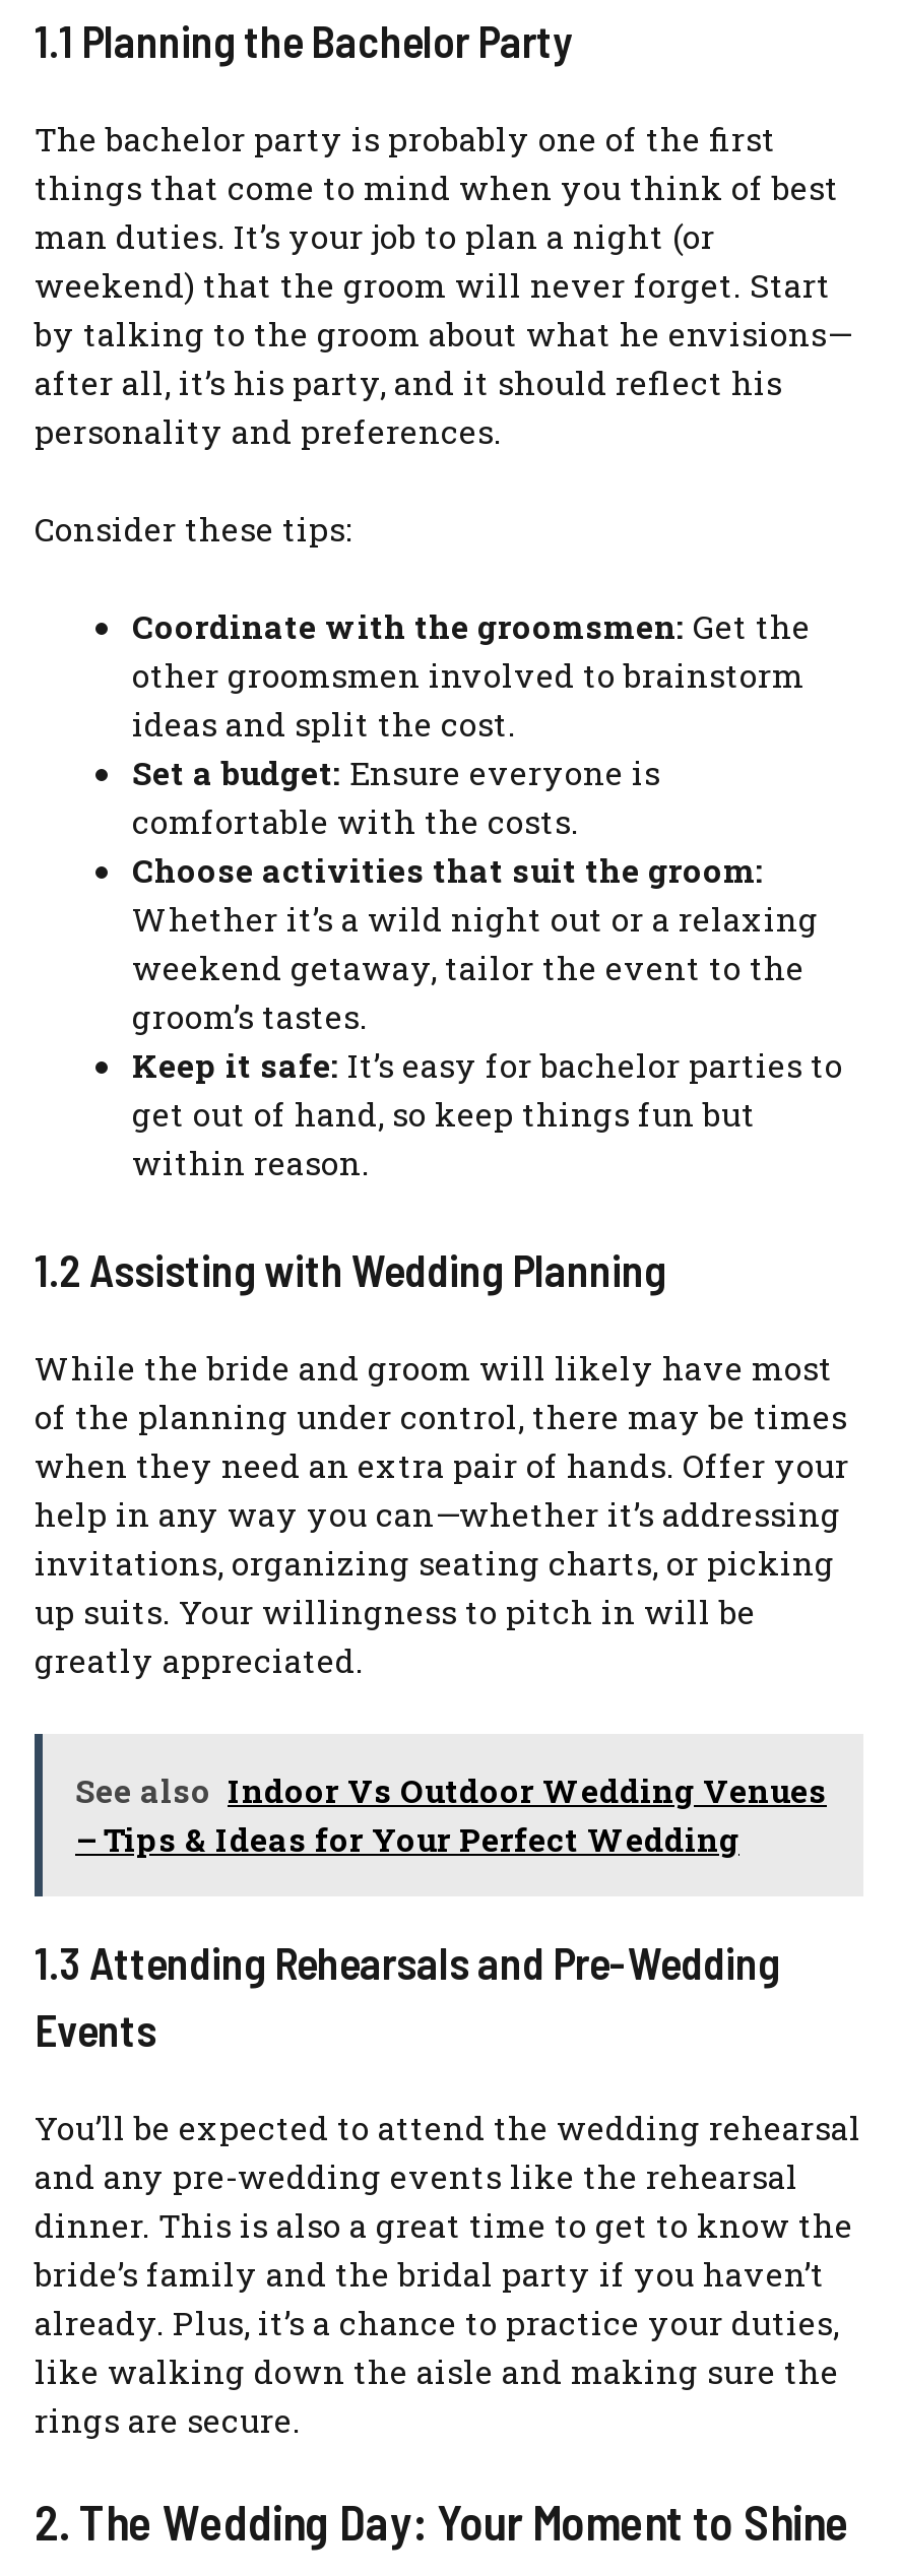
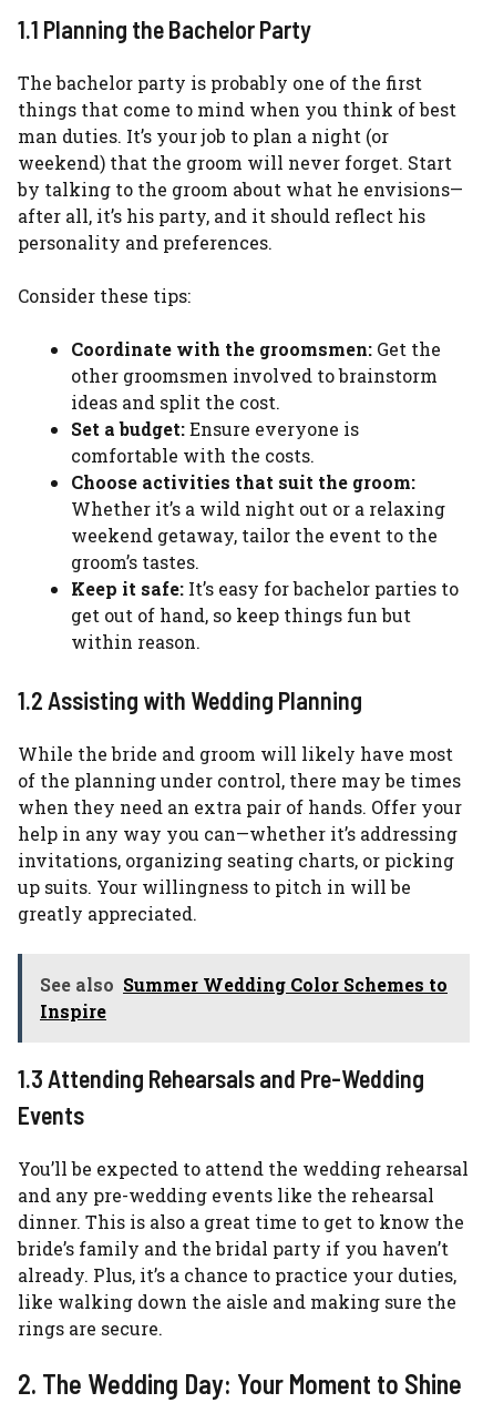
[75,1769,827,1860] See also Indoor Vs Outdoor Wedding Venues | – Tips & Ideas for Your Perfect Wedding -> [40,973,448,1023] See also Summer Wedding Color Schemes to | Inspire

